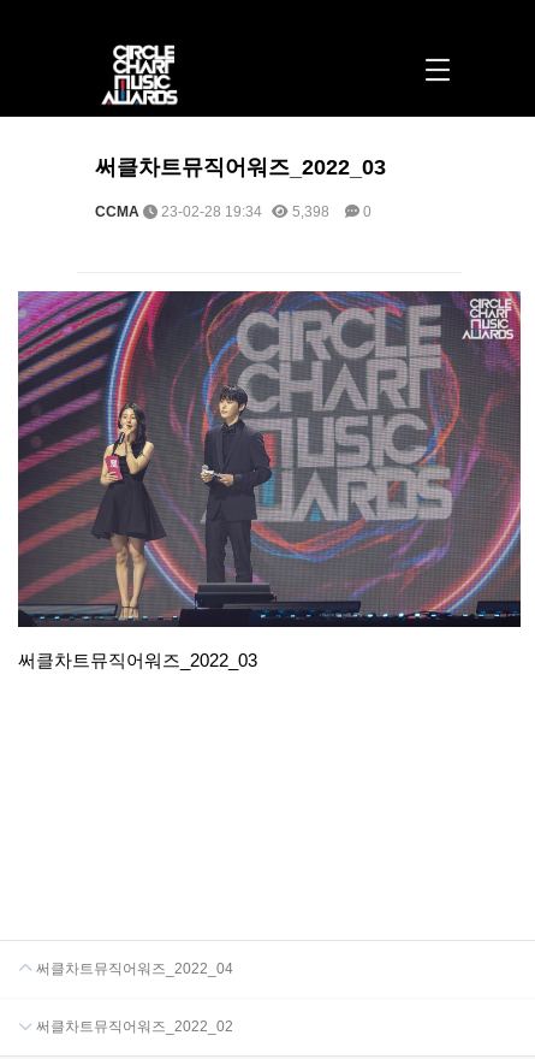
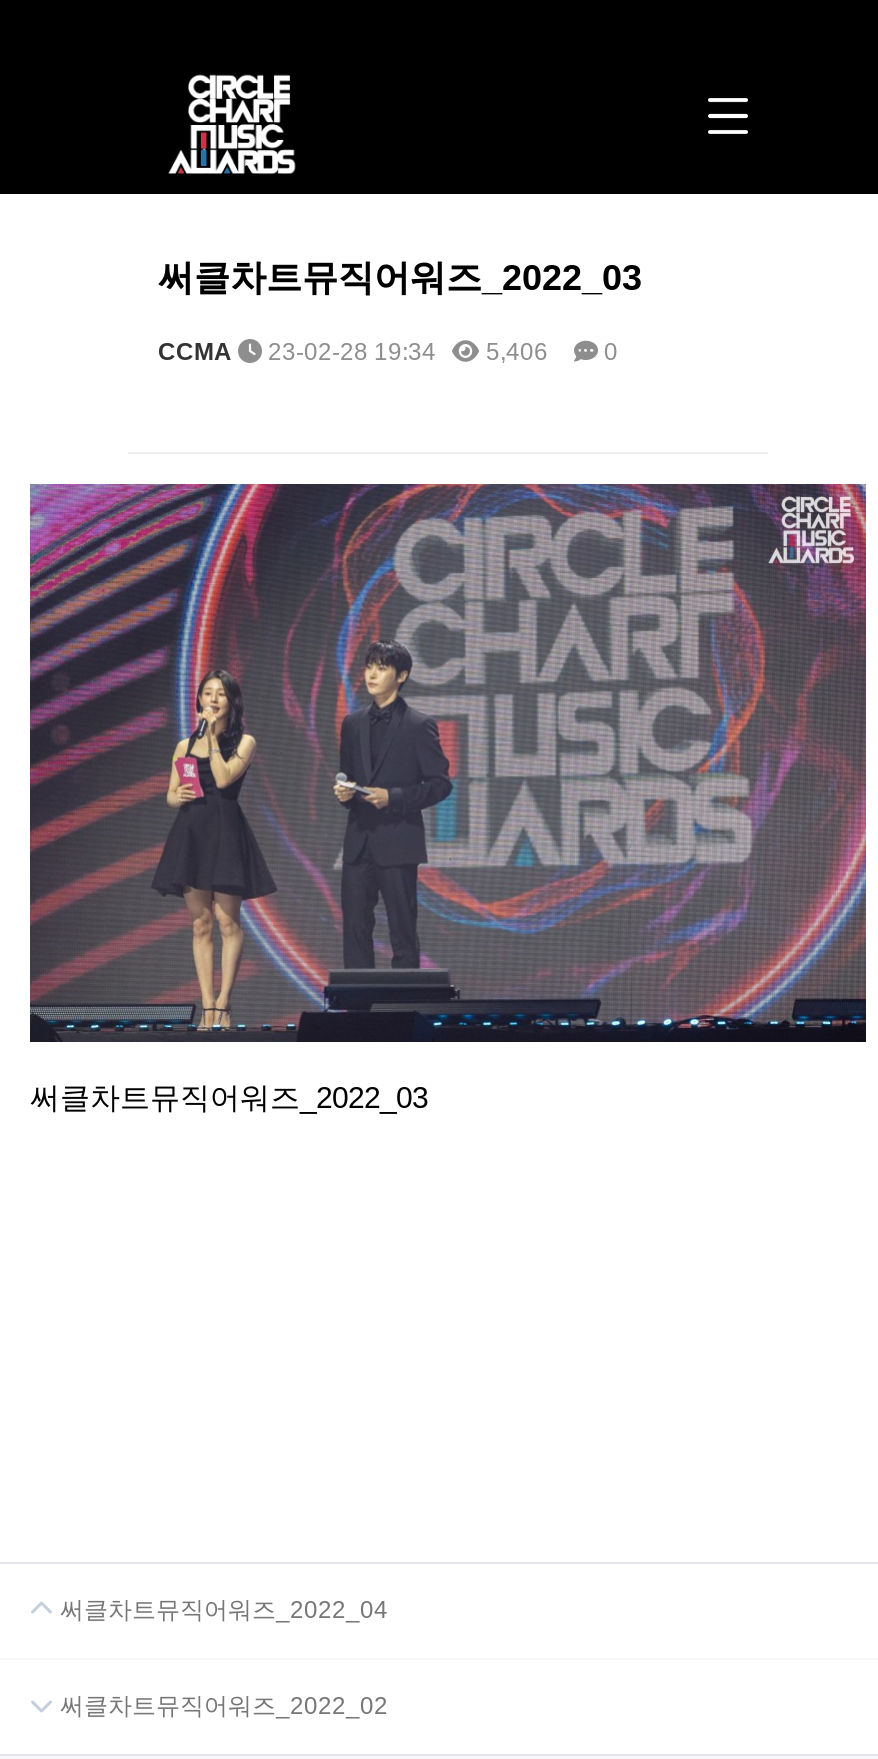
[95,203,371,220] CCMA 23-02-28 19:34 5,398 0 -> [158,338,618,366] CCMA 23-02-28 19:34 5,406 0

